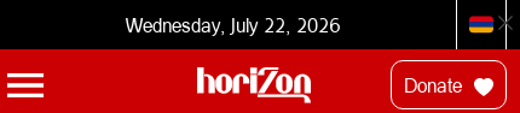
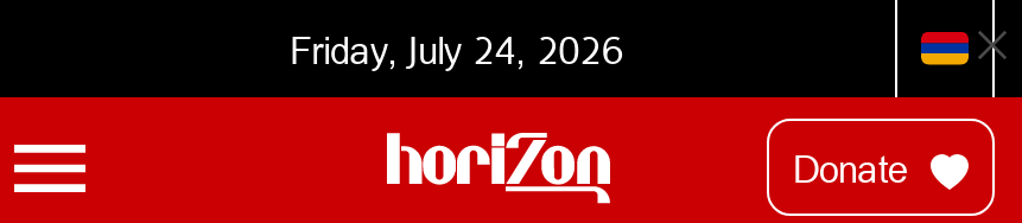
[125,13,339,35] Wednesday, July 22, 2026 -> [290,25,622,70] Friday, July 24, 2026

